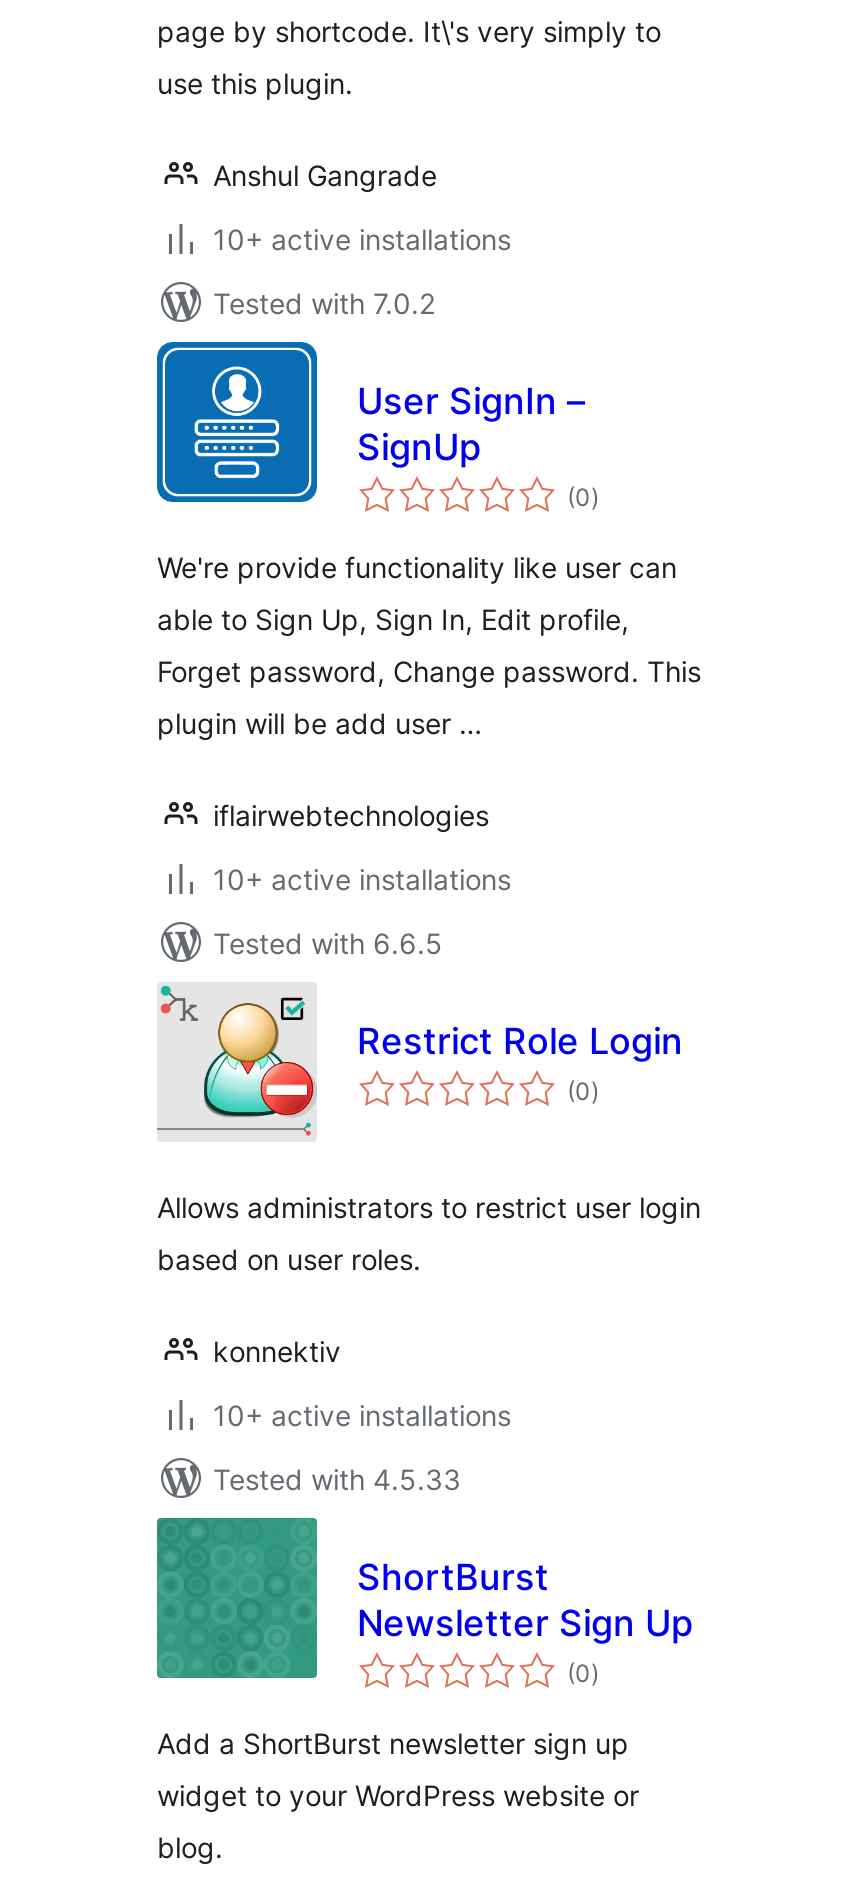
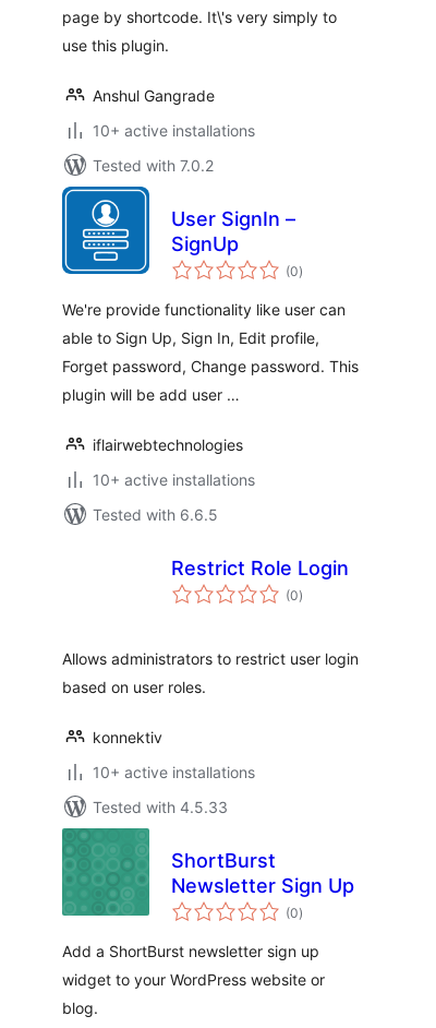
[157,982,317,1140] [image] -> none

